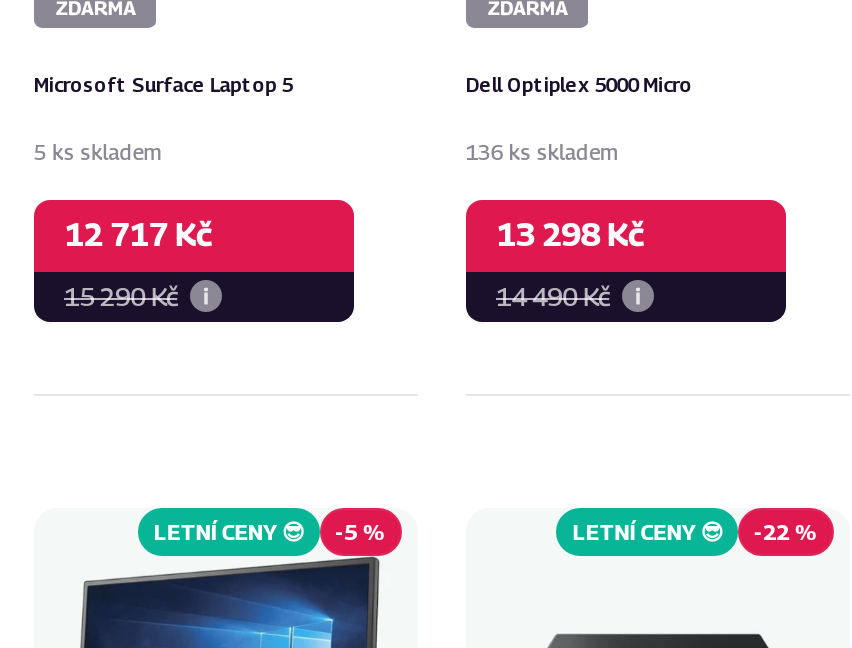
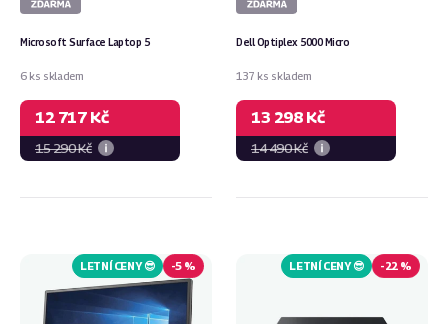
[34,140,161,164] 5 ks skladem -> [20,70,83,82] 6 ks skladem
[466,140,617,164] 136 ks skladem -> [236,70,312,82] 137 ks skladem

